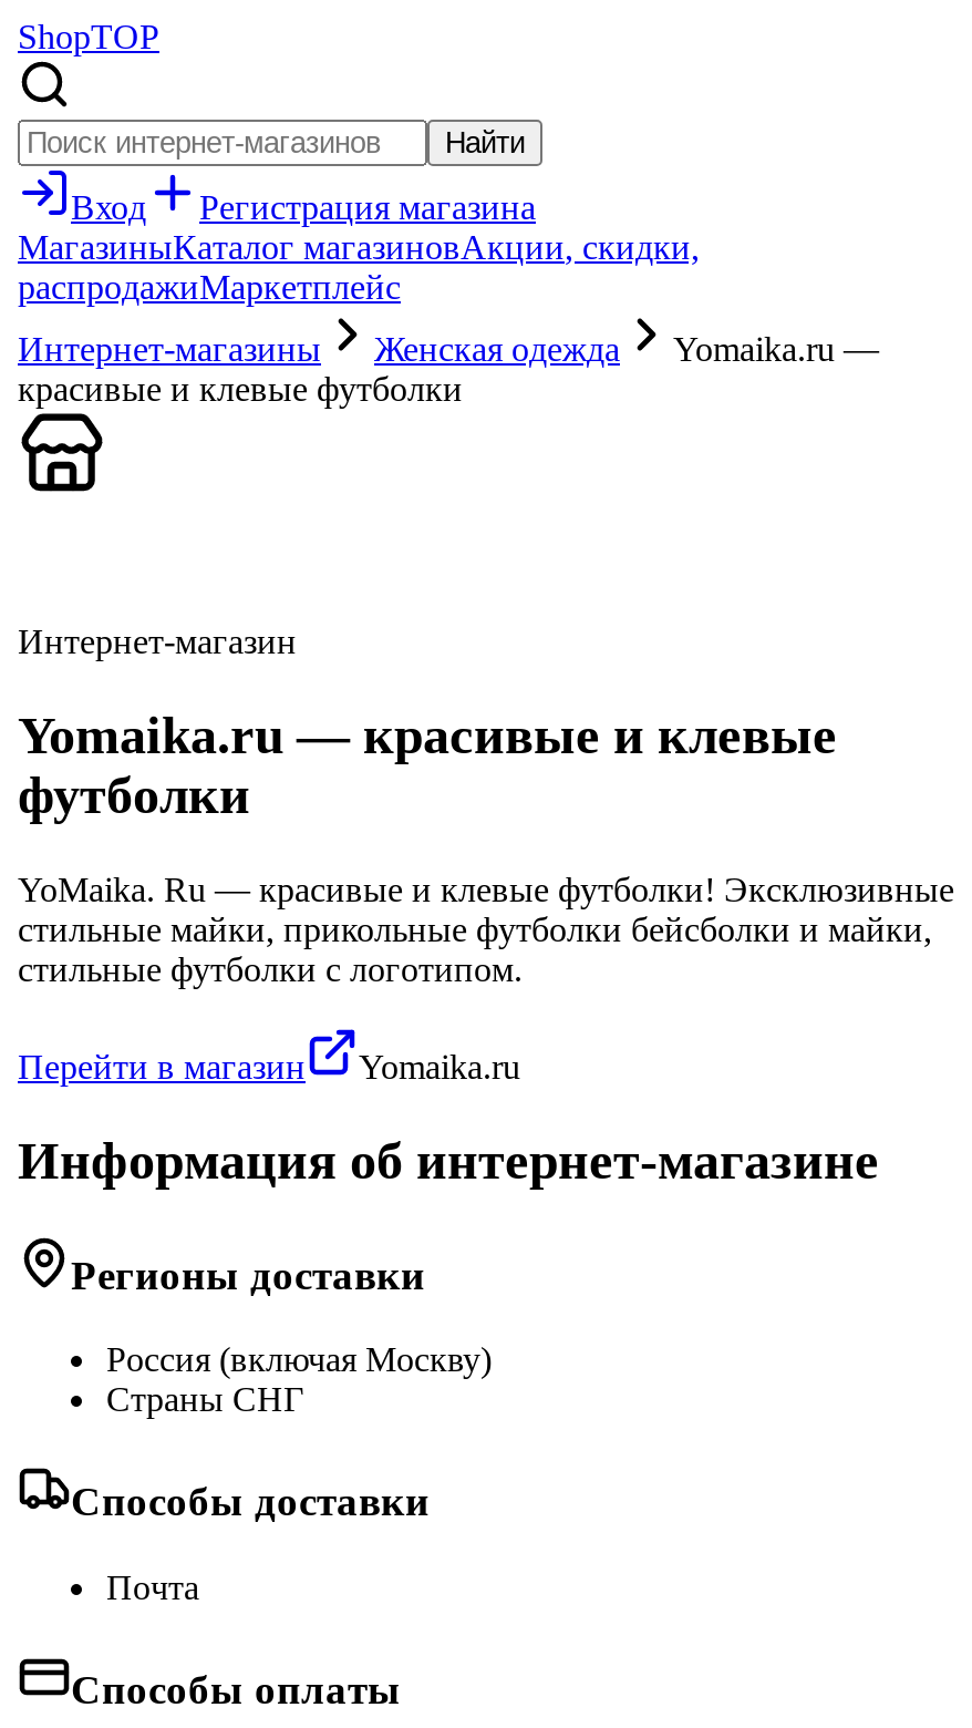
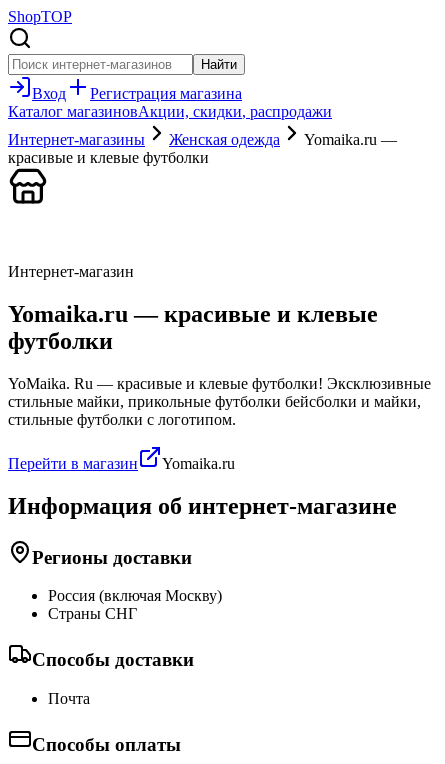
[18,228,700,306] МагазиныКаталог магазиновАкции, скидки, | распродажиМаркетплейс -> [8,103,332,120] Каталог магазиновАкции, скидки, распродажи

